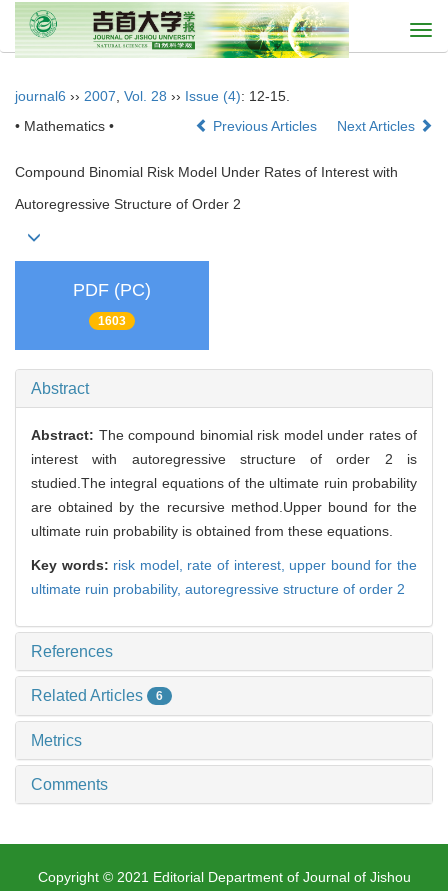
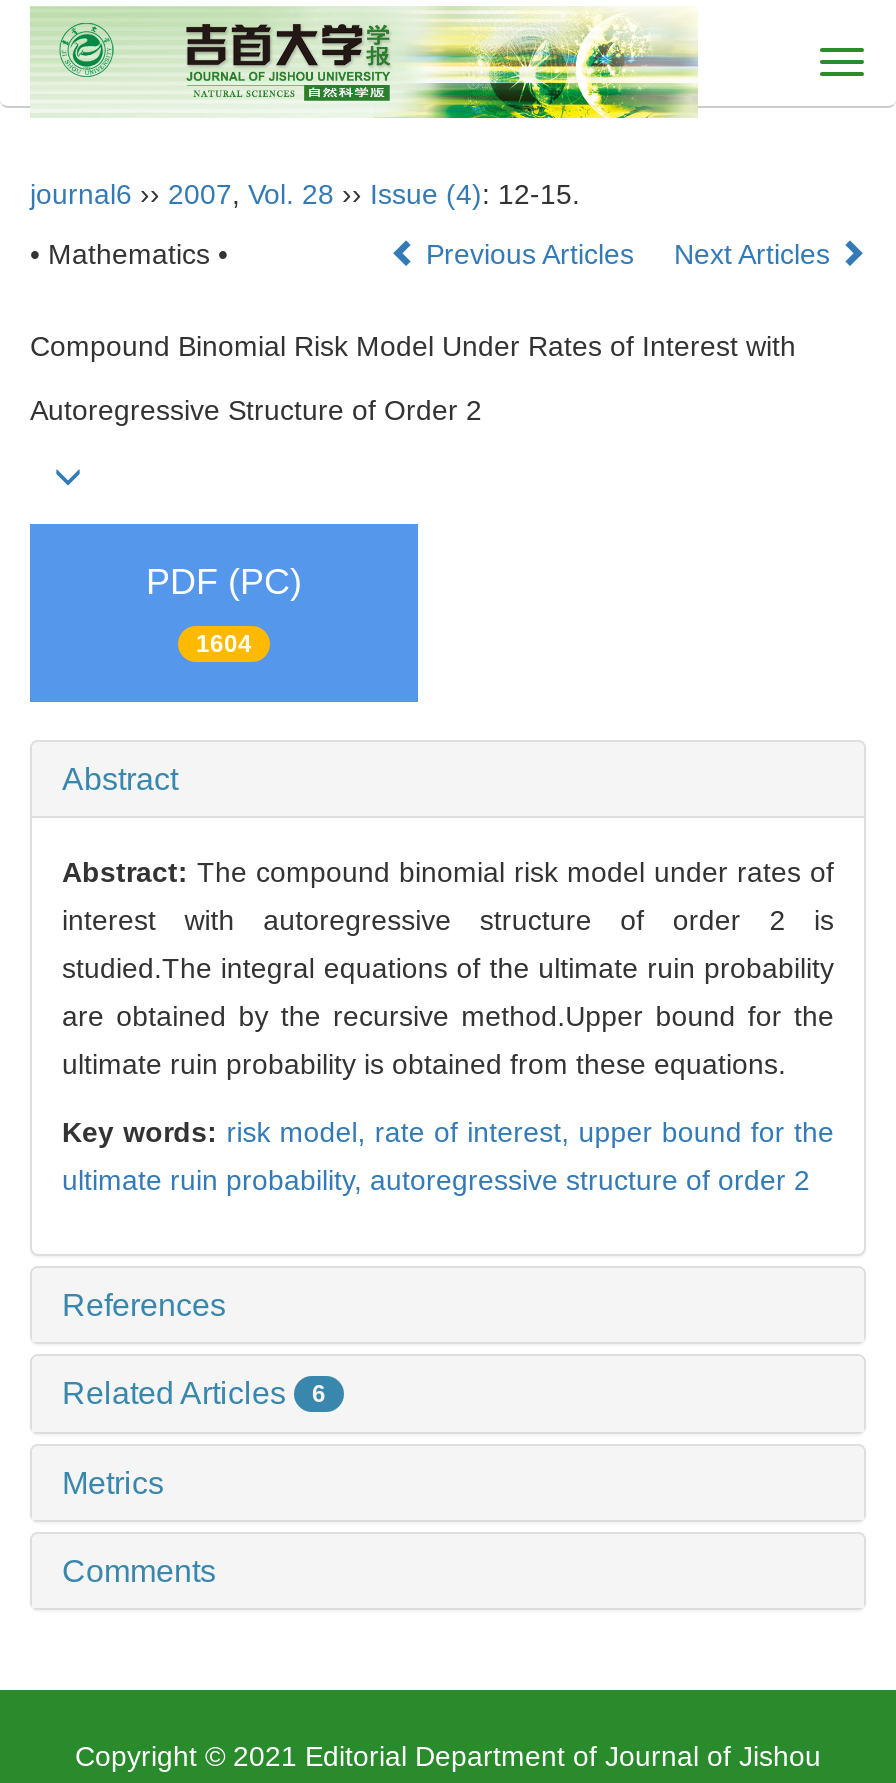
[98,314,126,328] 1603 -> [196,630,252,658] 1604

